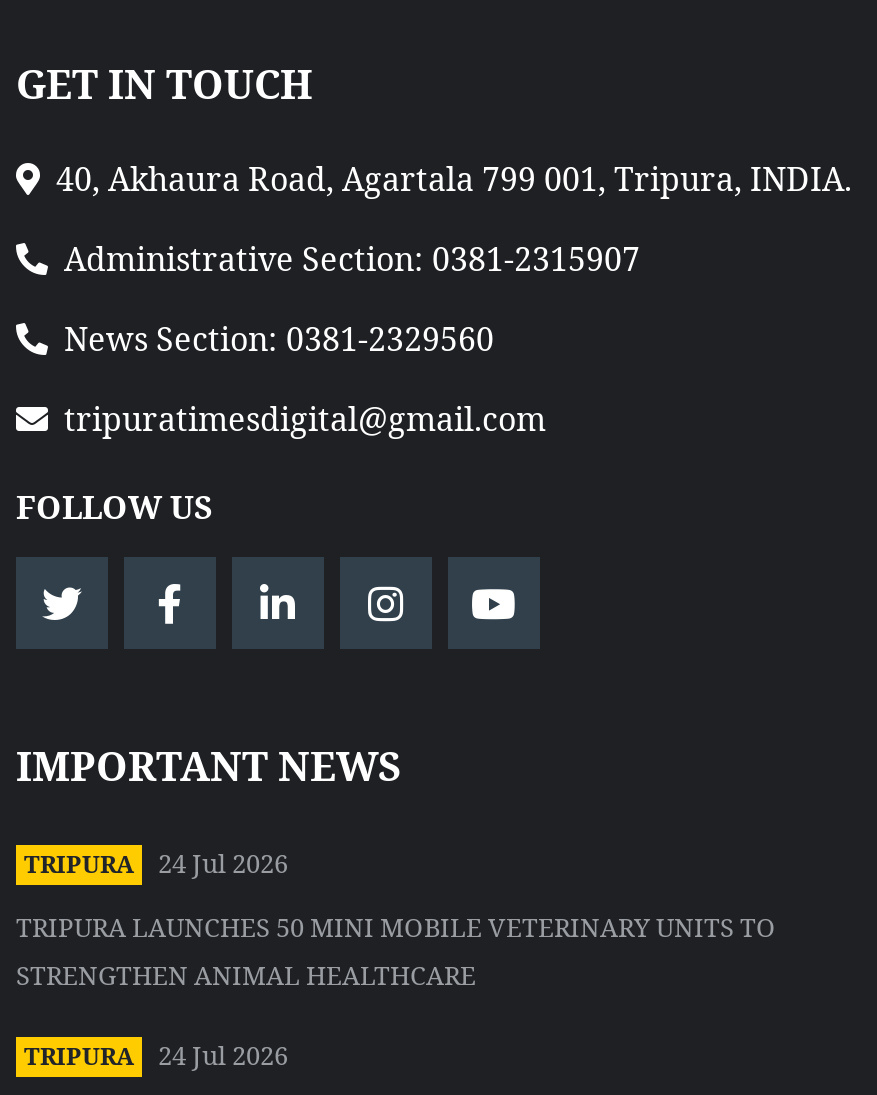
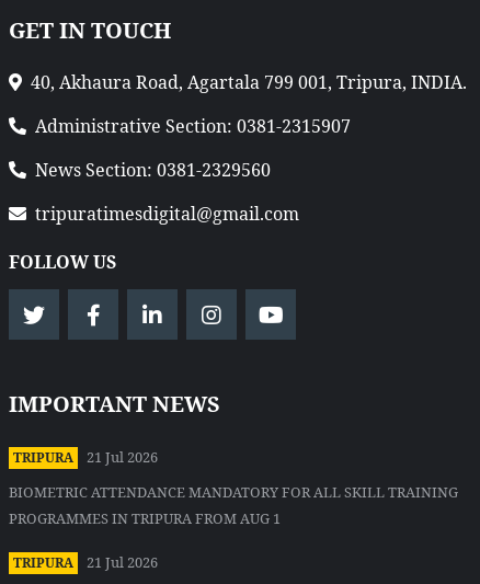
[24,846,288,882] TRIPURA 24 Jul 2026 -> [13,447,158,467] TRIPURA 21 Jul 2026
[16,910,776,994] TRIPURA LAUNCHES 50 MINI MOBILE VETERINARY UNITS TO | STRENGTHEN ANIMAL HEALTHCARE -> [9,482,458,528] BIOMETRIC ATTENDANCE MANDATORY FOR ALL SKILL TRAINING | PROGRAMMES IN TRIPURA FROM AUG 1
[24,1038,288,1074] TRIPURA 24 Jul 2026 -> [13,553,158,572] TRIPURA 21 Jul 2026

